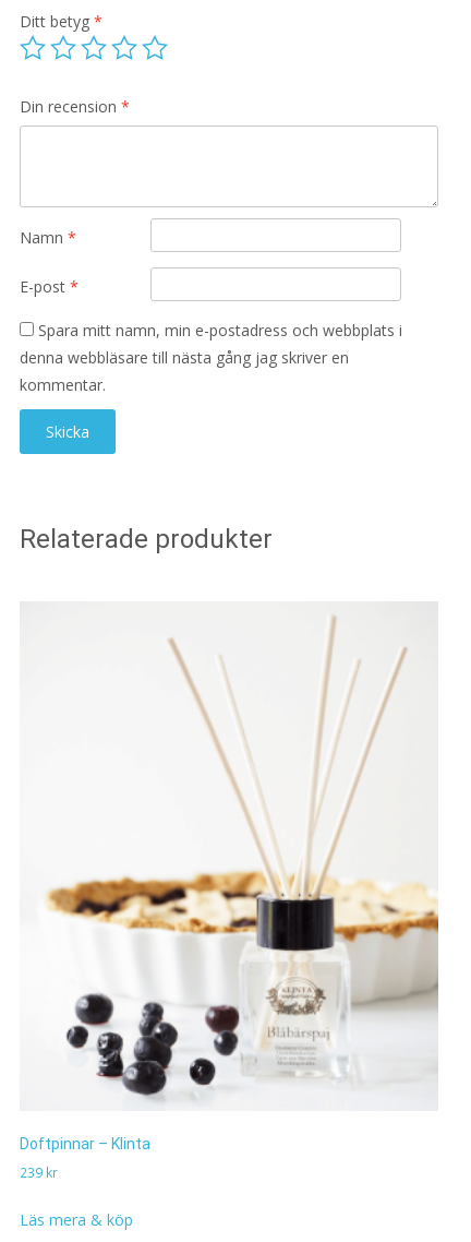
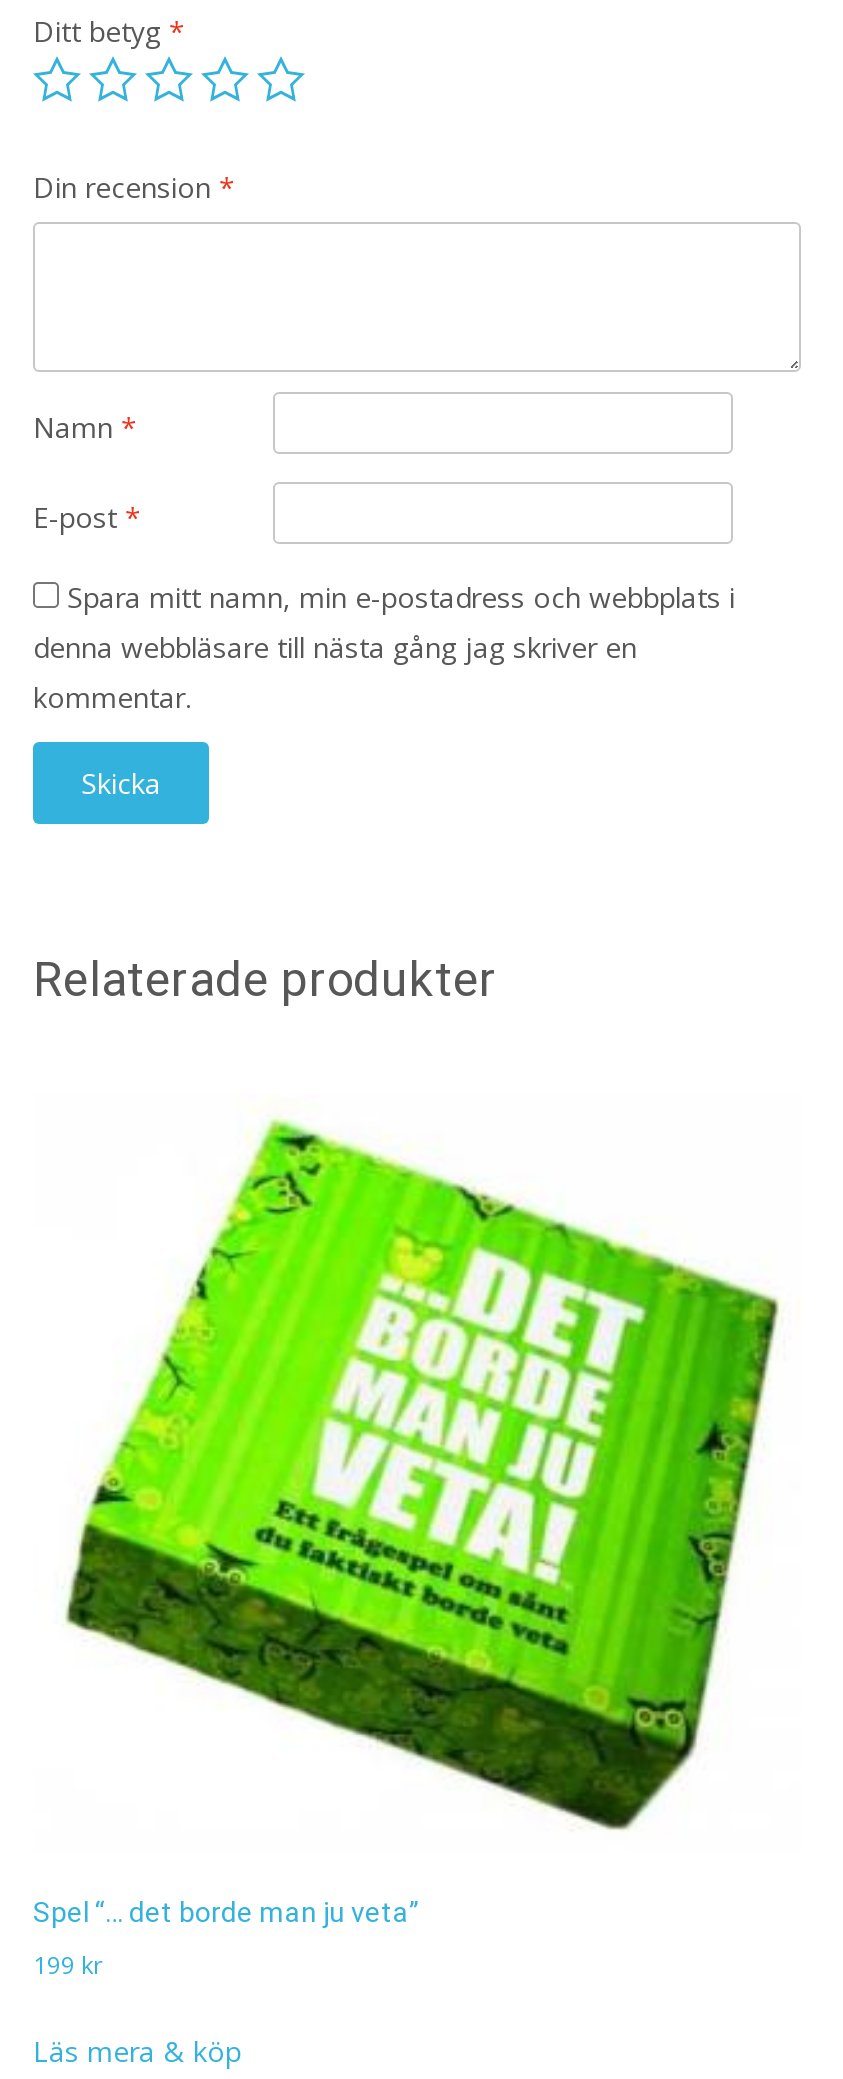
[20,614,439,1153] [image] | Doftpinnar – Klinta -> [33,1118,799,1928] [image] | Spel “… det borde man ju veta”
[20,1164,58,1182] 239 kr -> [33,1948,103,1982] 199 kr

